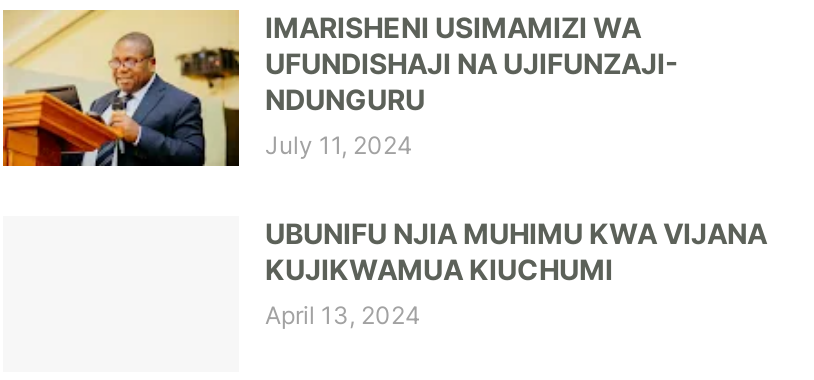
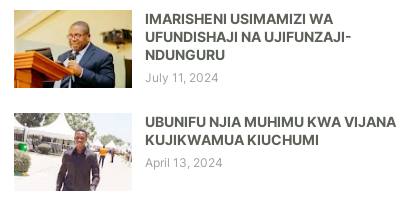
none -> [13,112,132,192] [image]

